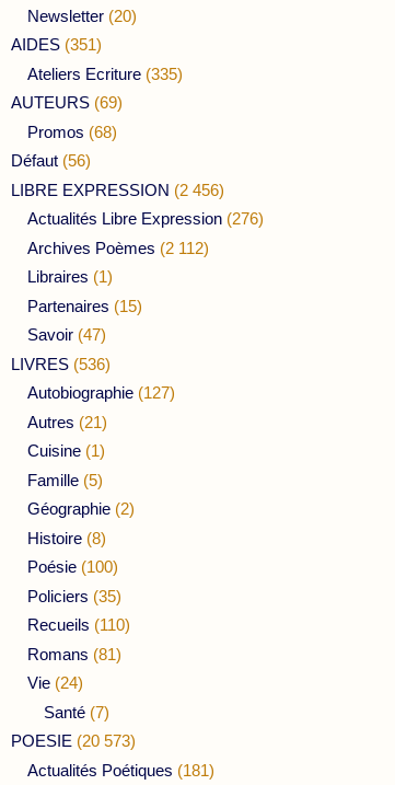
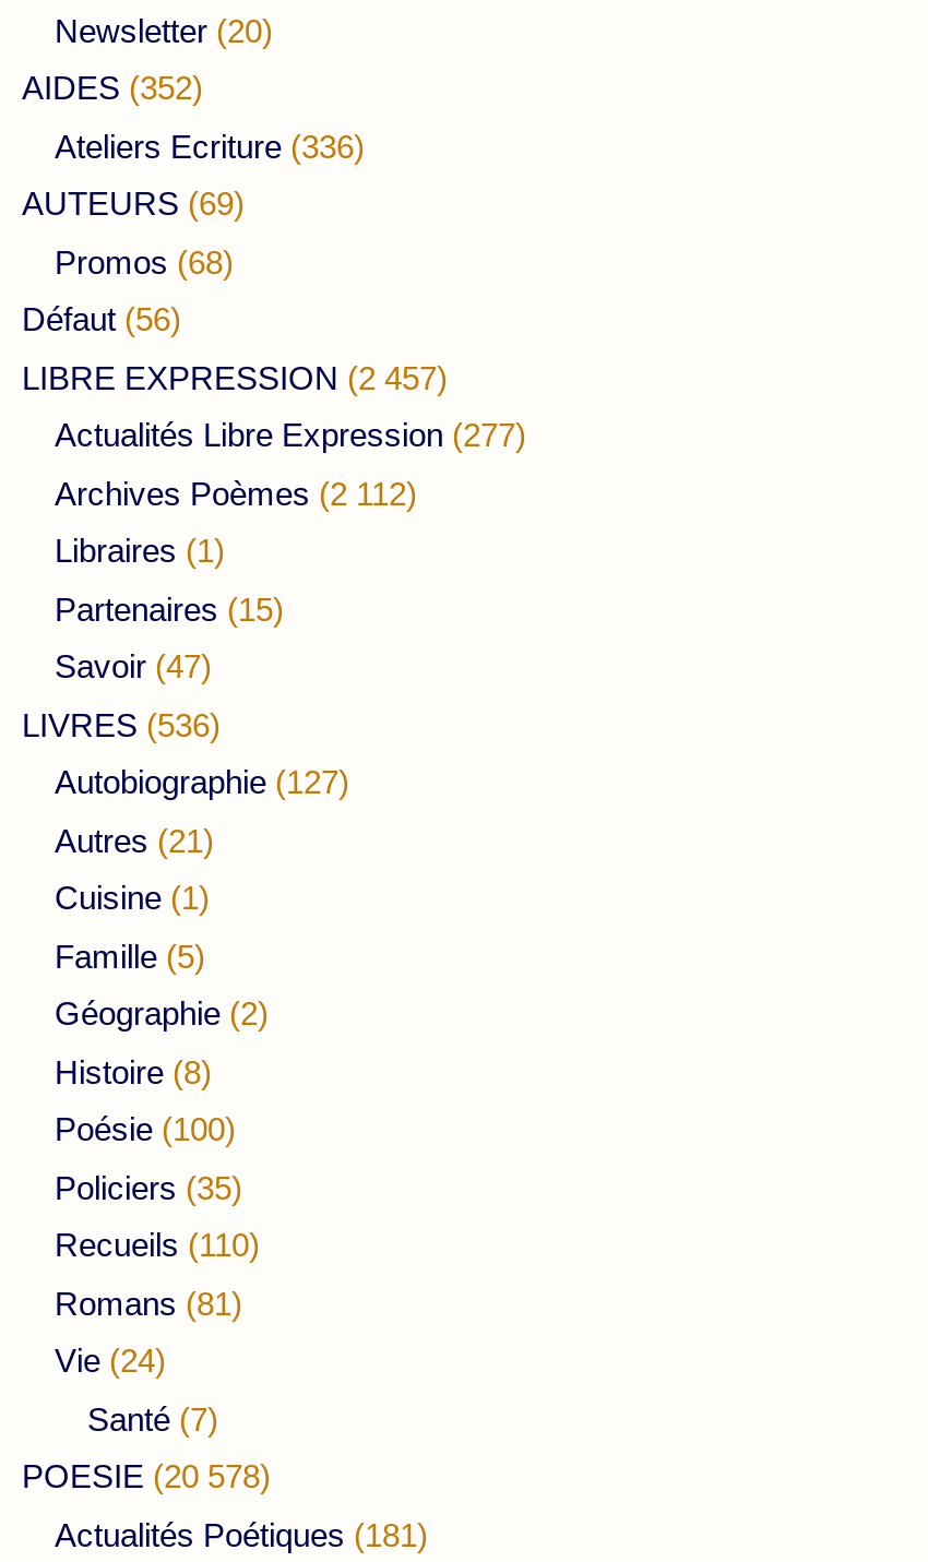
[11,35,102,54] AIDES (351) -> [22,70,203,107] AIDES (352)
[27,64,183,83] Ateliers Ecriture (335) -> [55,127,365,165] Ateliers Ecriture (336)
[11,181,224,199] LIBRE EXPRESSION (2 456) -> [22,359,448,396] LIBRE EXPRESSION (2 457)
[27,210,264,228] Actualités Libre Expression (276) -> [55,417,526,454] Actualités Libre Expression (277)
[11,732,136,750] POESIE (20 573) -> [22,1458,271,1495] POESIE (20 578)

